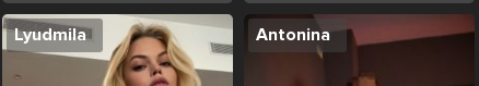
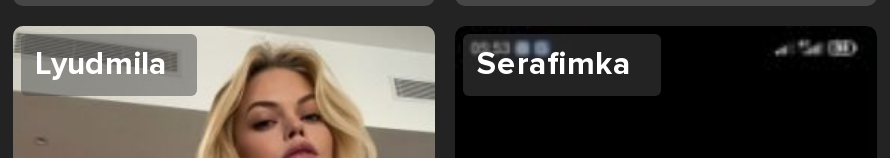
[256,24,330,46] Antonina -> [477,44,631,84] Serafimka

